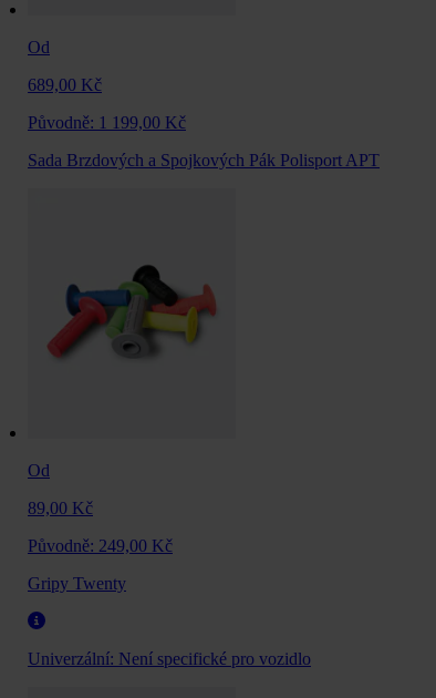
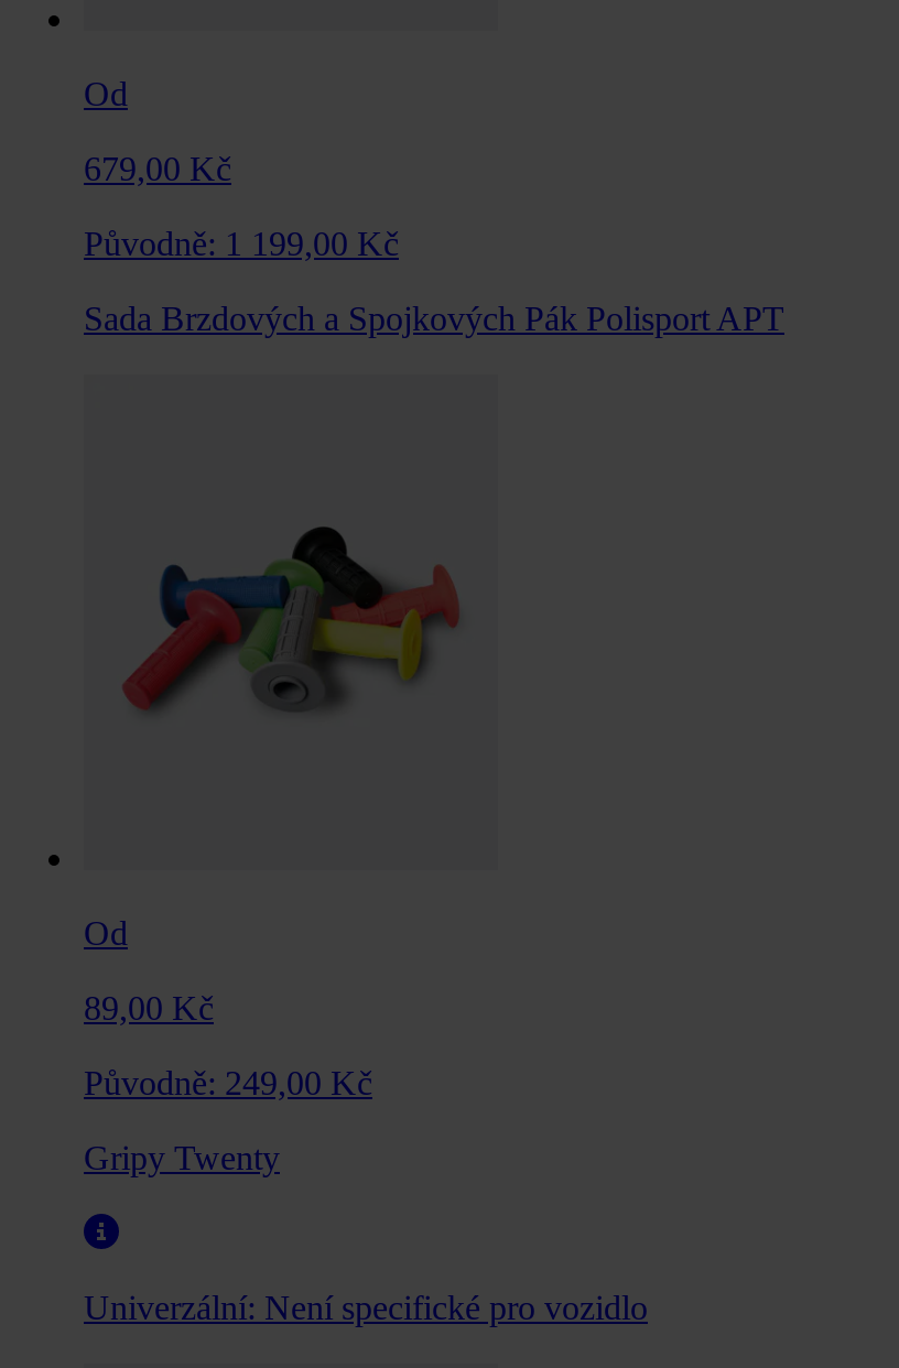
[28,76,102,95] 689,00 Kč -> [84,148,231,186] 679,00 Kč

